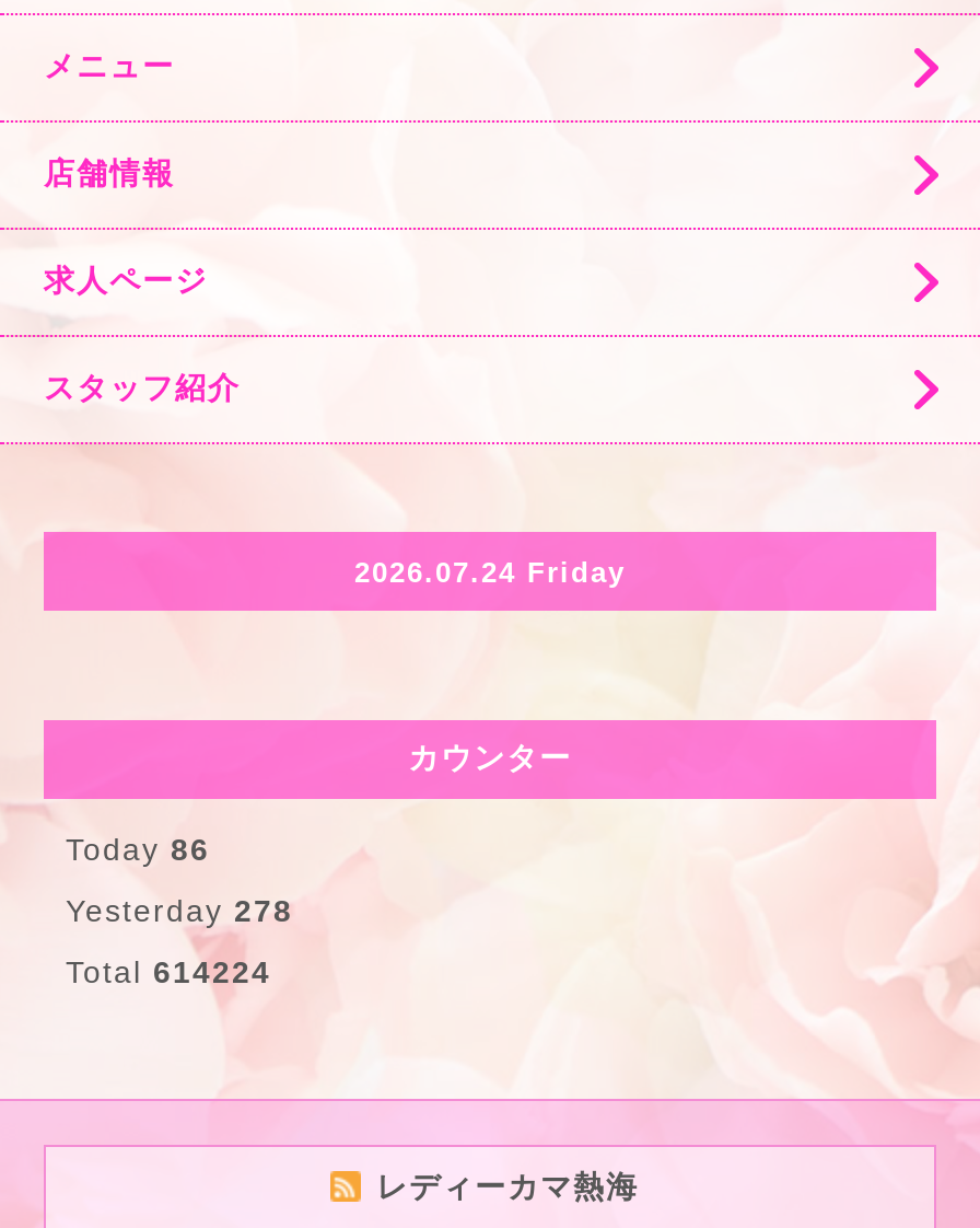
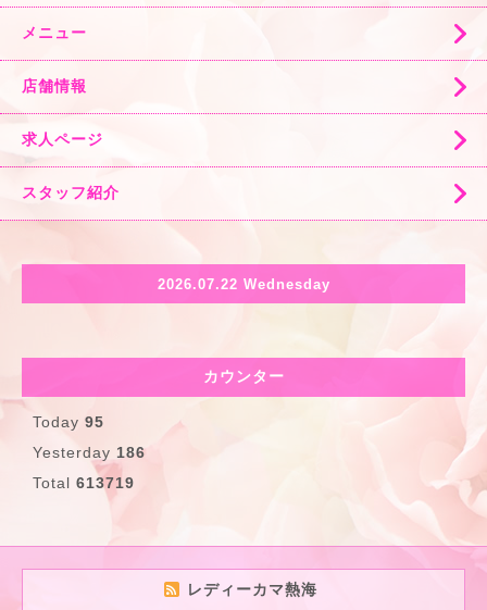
[354,555,626,588] 2026.07.24 Friday -> [157,276,330,292] 2026.07.22 Wednesday
[66,832,210,867] Today 86 -> [33,413,104,431] Today 95
[66,893,293,928] Yesterday 278 -> [33,444,146,461] Yesterday 186
[66,954,271,989] Total 614224 -> [33,474,135,491] Total 613719

